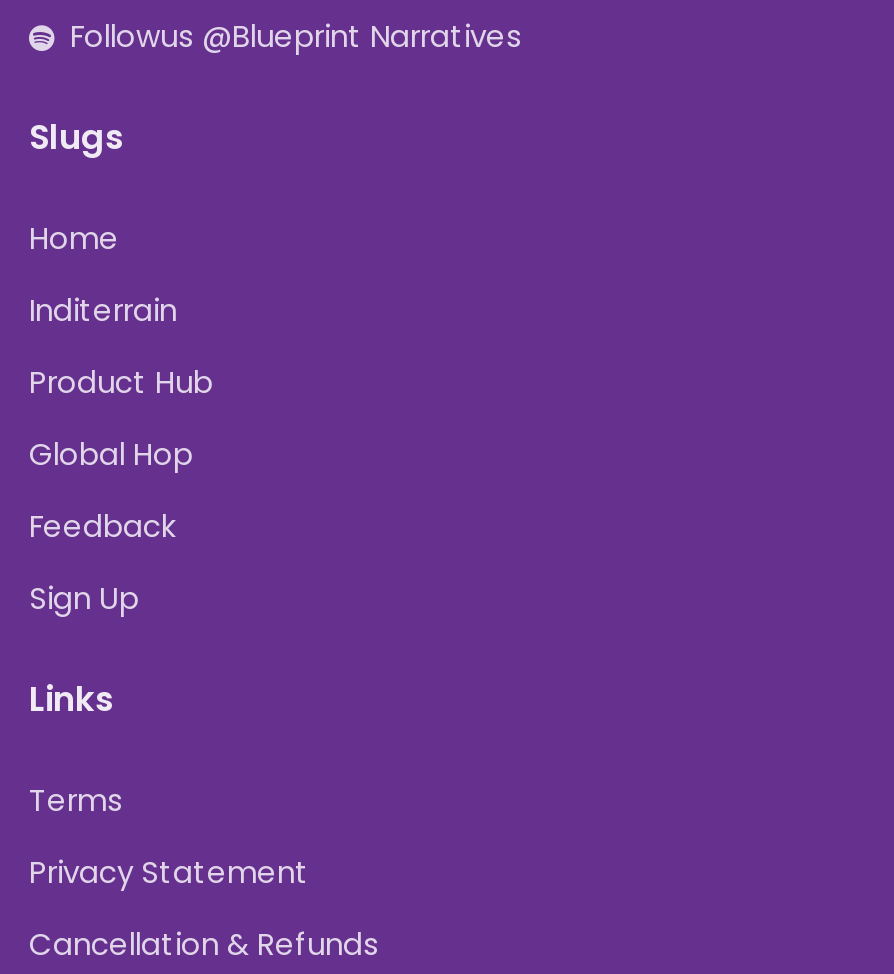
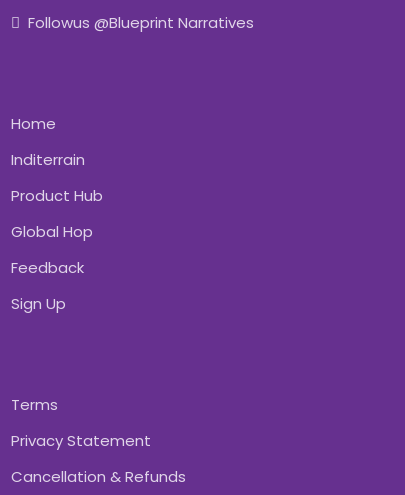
[29,112,125,160] Slugs -> none
[29,674,115,722] Links -> none

